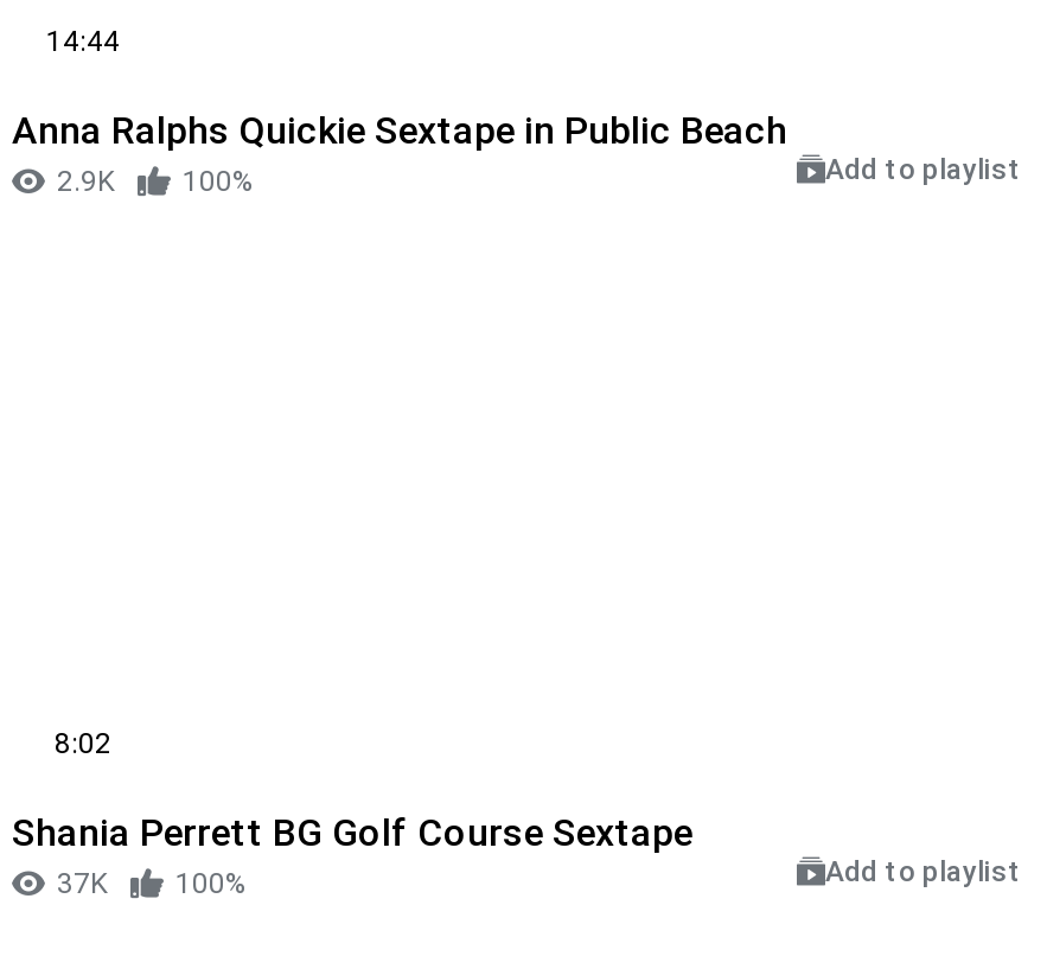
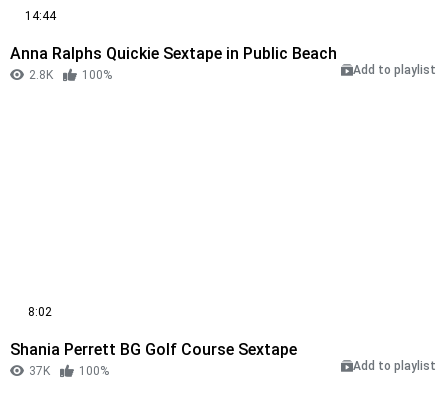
[57,164,114,197] 2.9K -> [29,68,53,82] 2.8K

